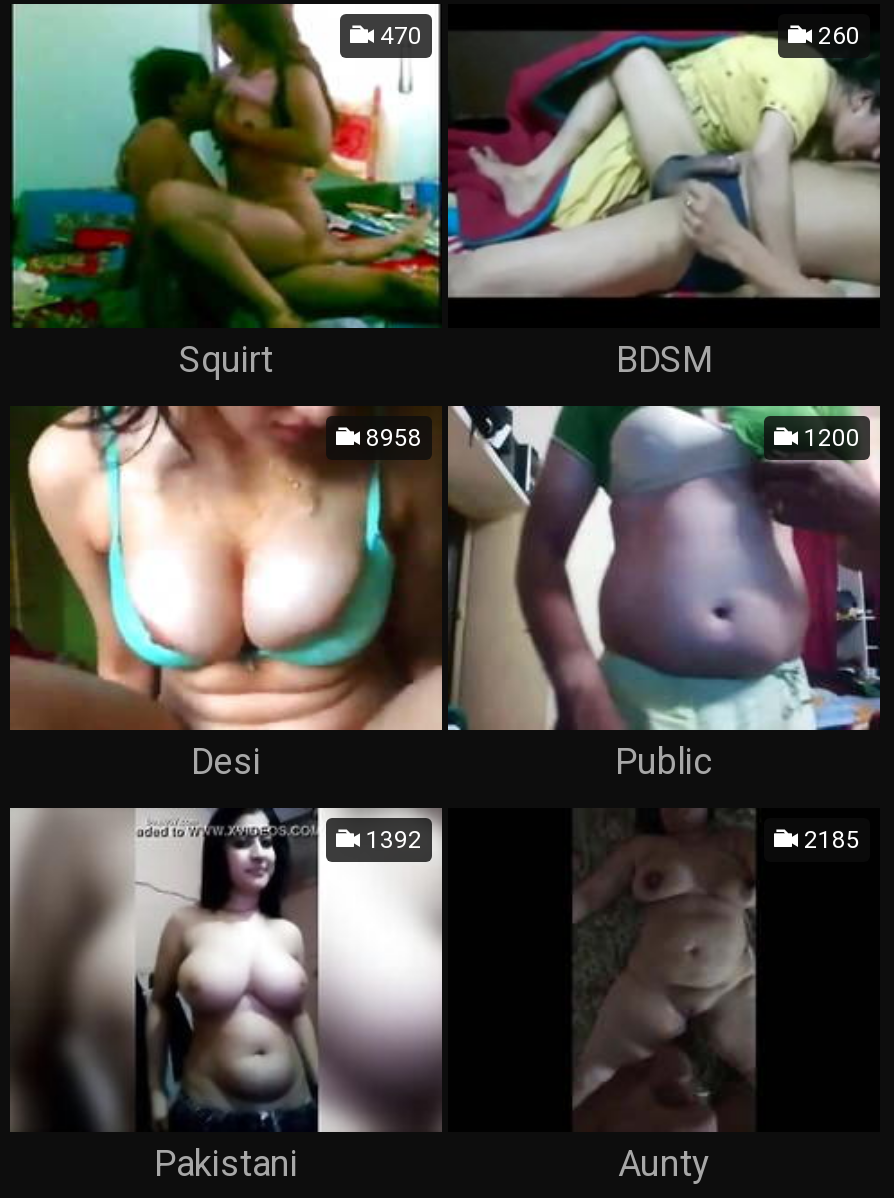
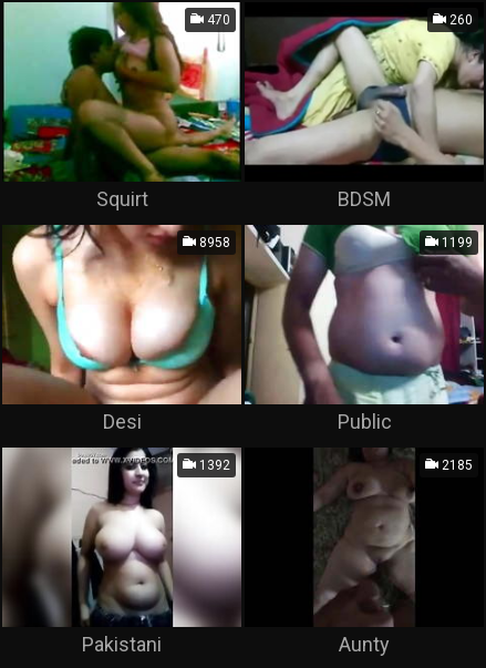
[804,424,860,452] 1200 -> [442,235,473,250] 1199

